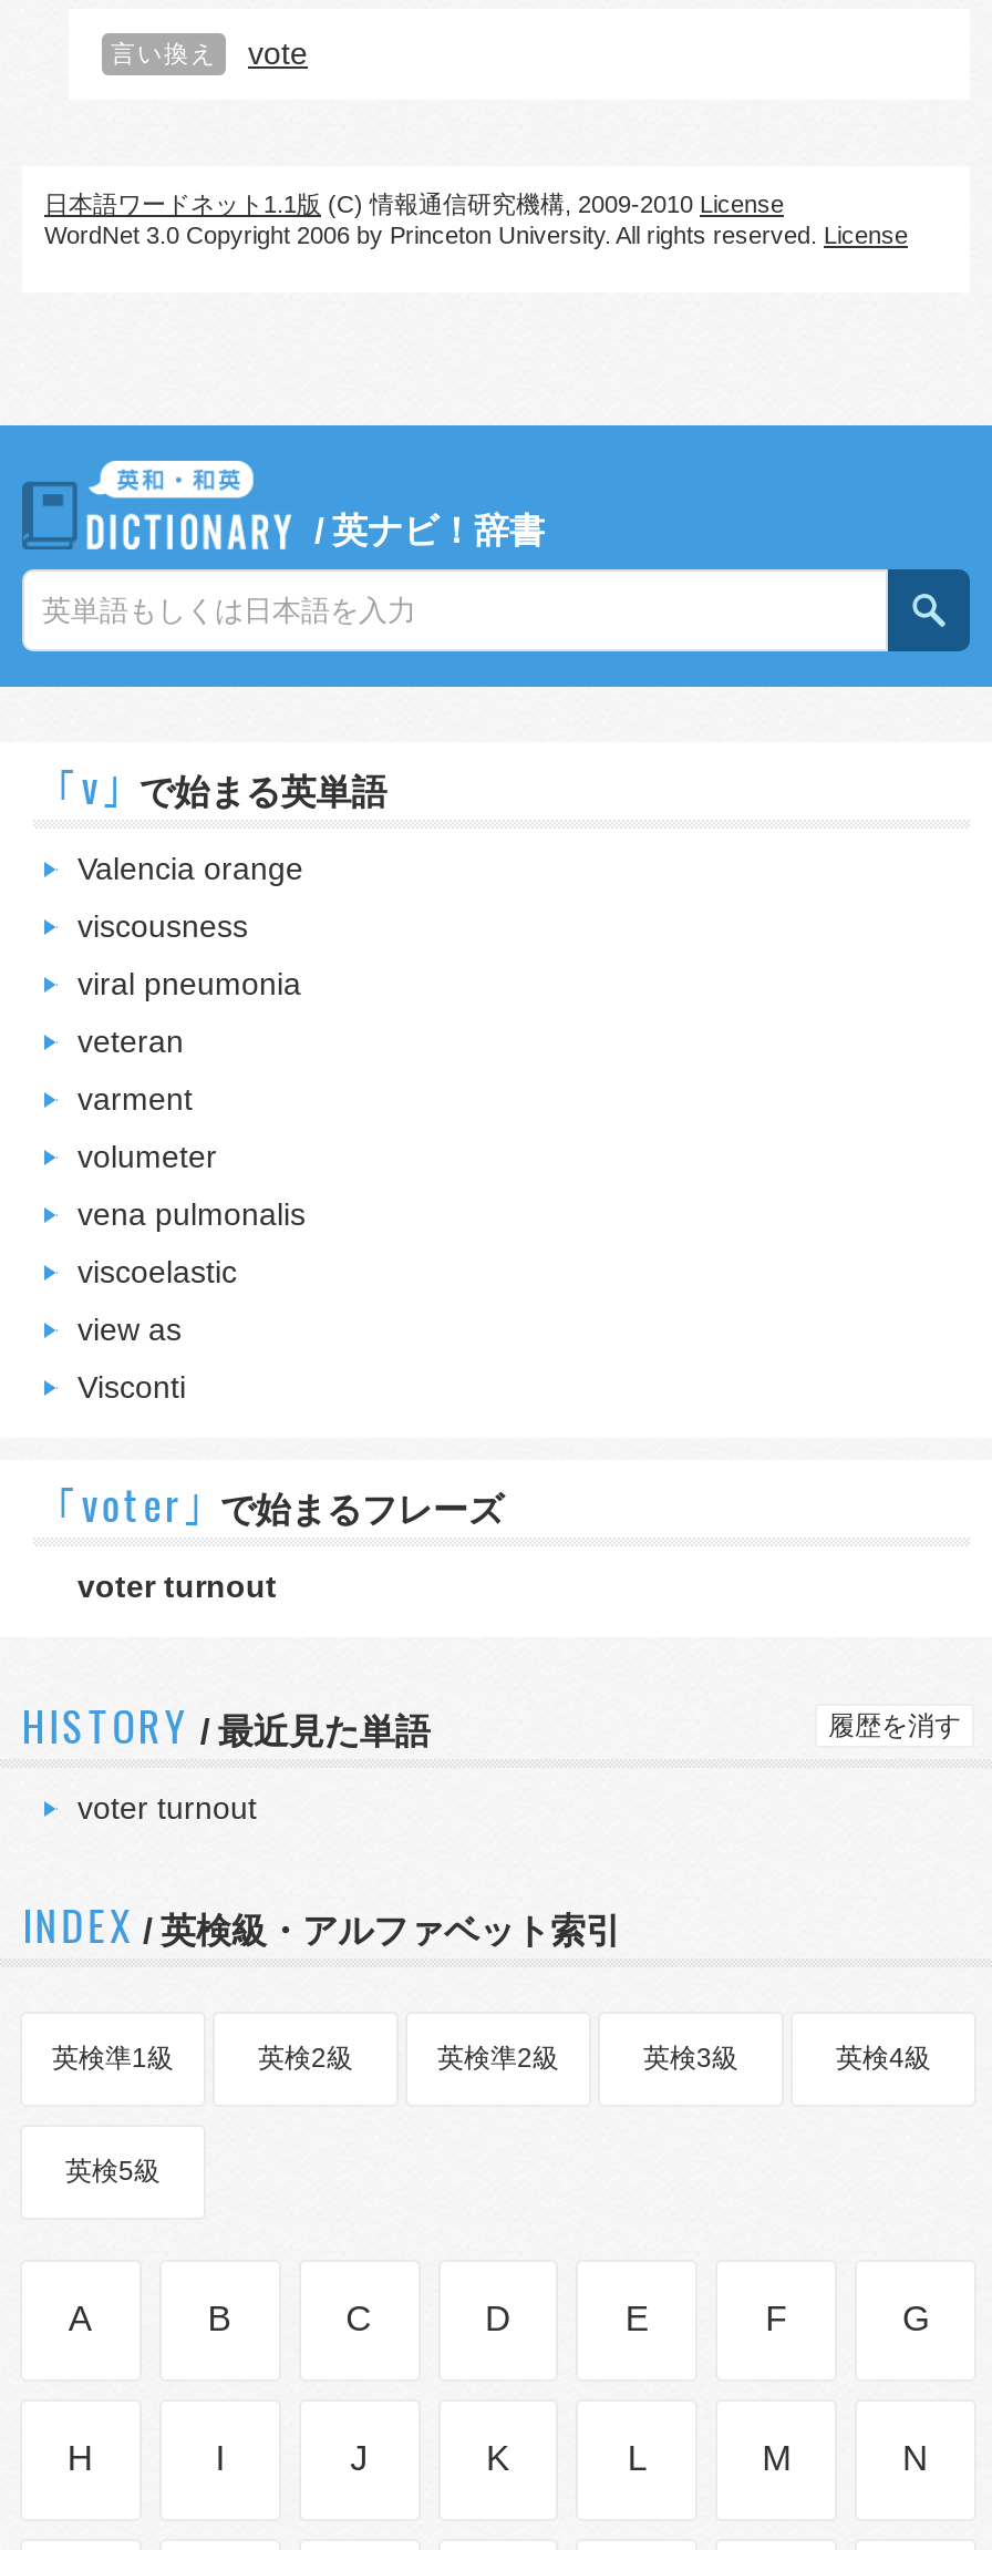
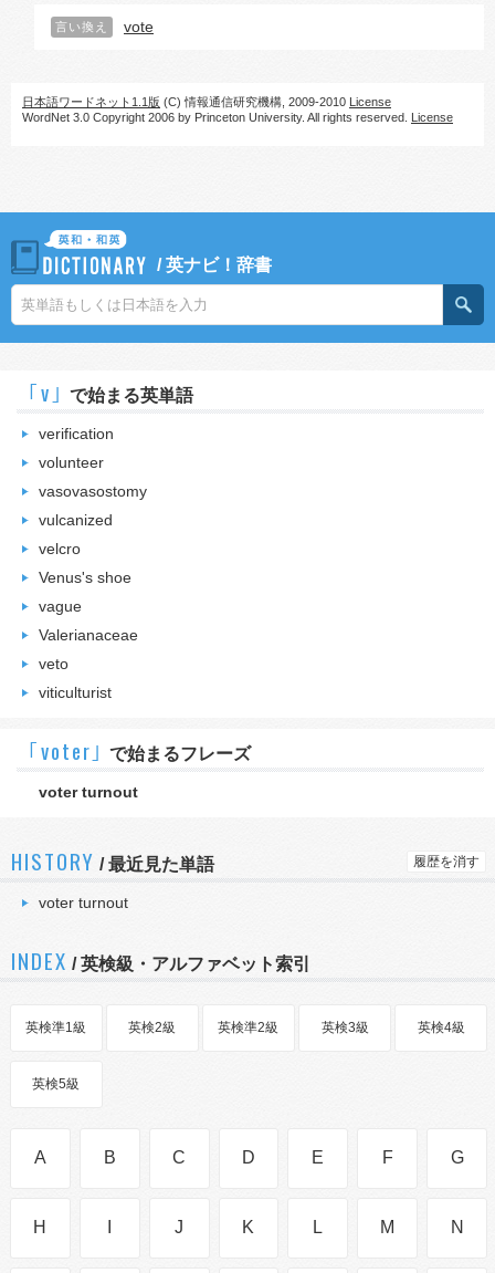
[77,851,303,886] Valencia orange -> [39,425,114,442] verification
[77,908,248,944] viscousness -> [39,453,104,471] volunteer
[77,966,301,1001] viral pneumonia -> [39,482,147,500] vasovasostomy
[77,1024,184,1059] veteran -> [39,511,113,529] vulcanized
[77,1081,193,1117] varment -> [39,540,81,557] velcro
[77,1139,217,1174] volumeter -> [39,568,131,586] Venus's shoe
[77,1196,306,1232] vena pulmonalis -> [39,597,82,615] vague
[77,1254,237,1289] viscoelastic -> [39,626,138,644] Valerianaceae
[77,1312,182,1347] view as -> [39,655,69,672] veto
[77,1369,186,1405] Visconti -> [39,684,112,701] viticulturist

